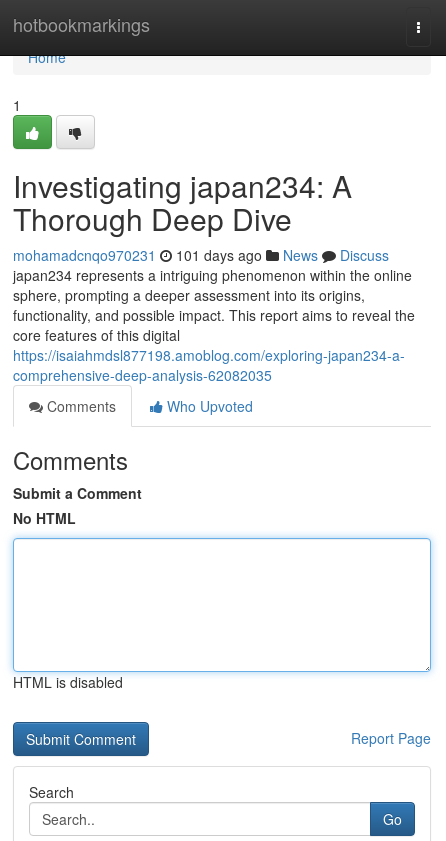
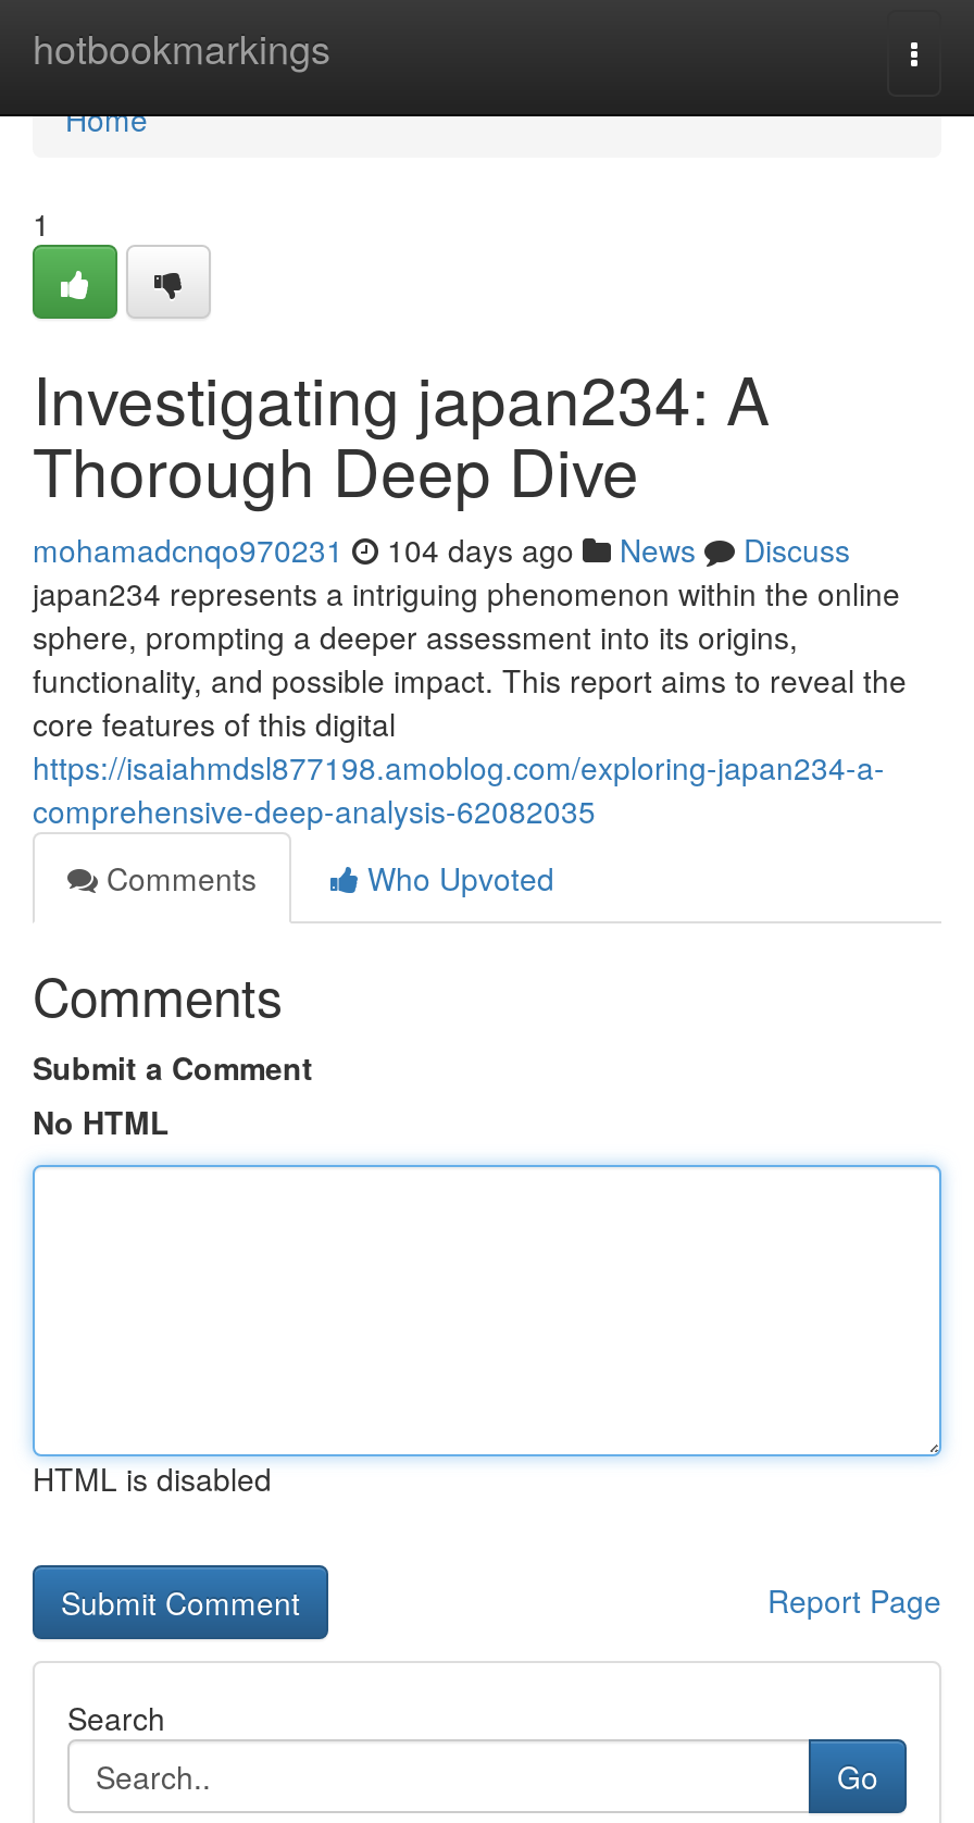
[13,245,389,265] mohamadcnqo970231 101 days ago News Discuss -> [33,528,850,571] mohamadcnqo970231 104 days ago News Discuss

